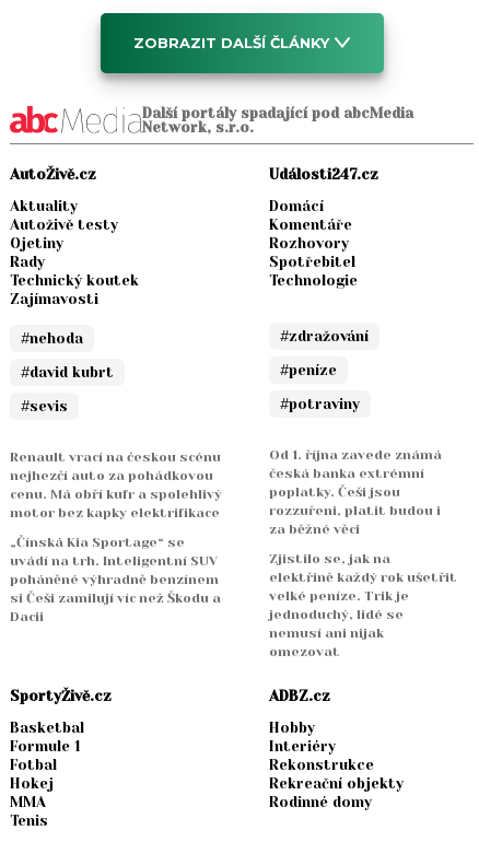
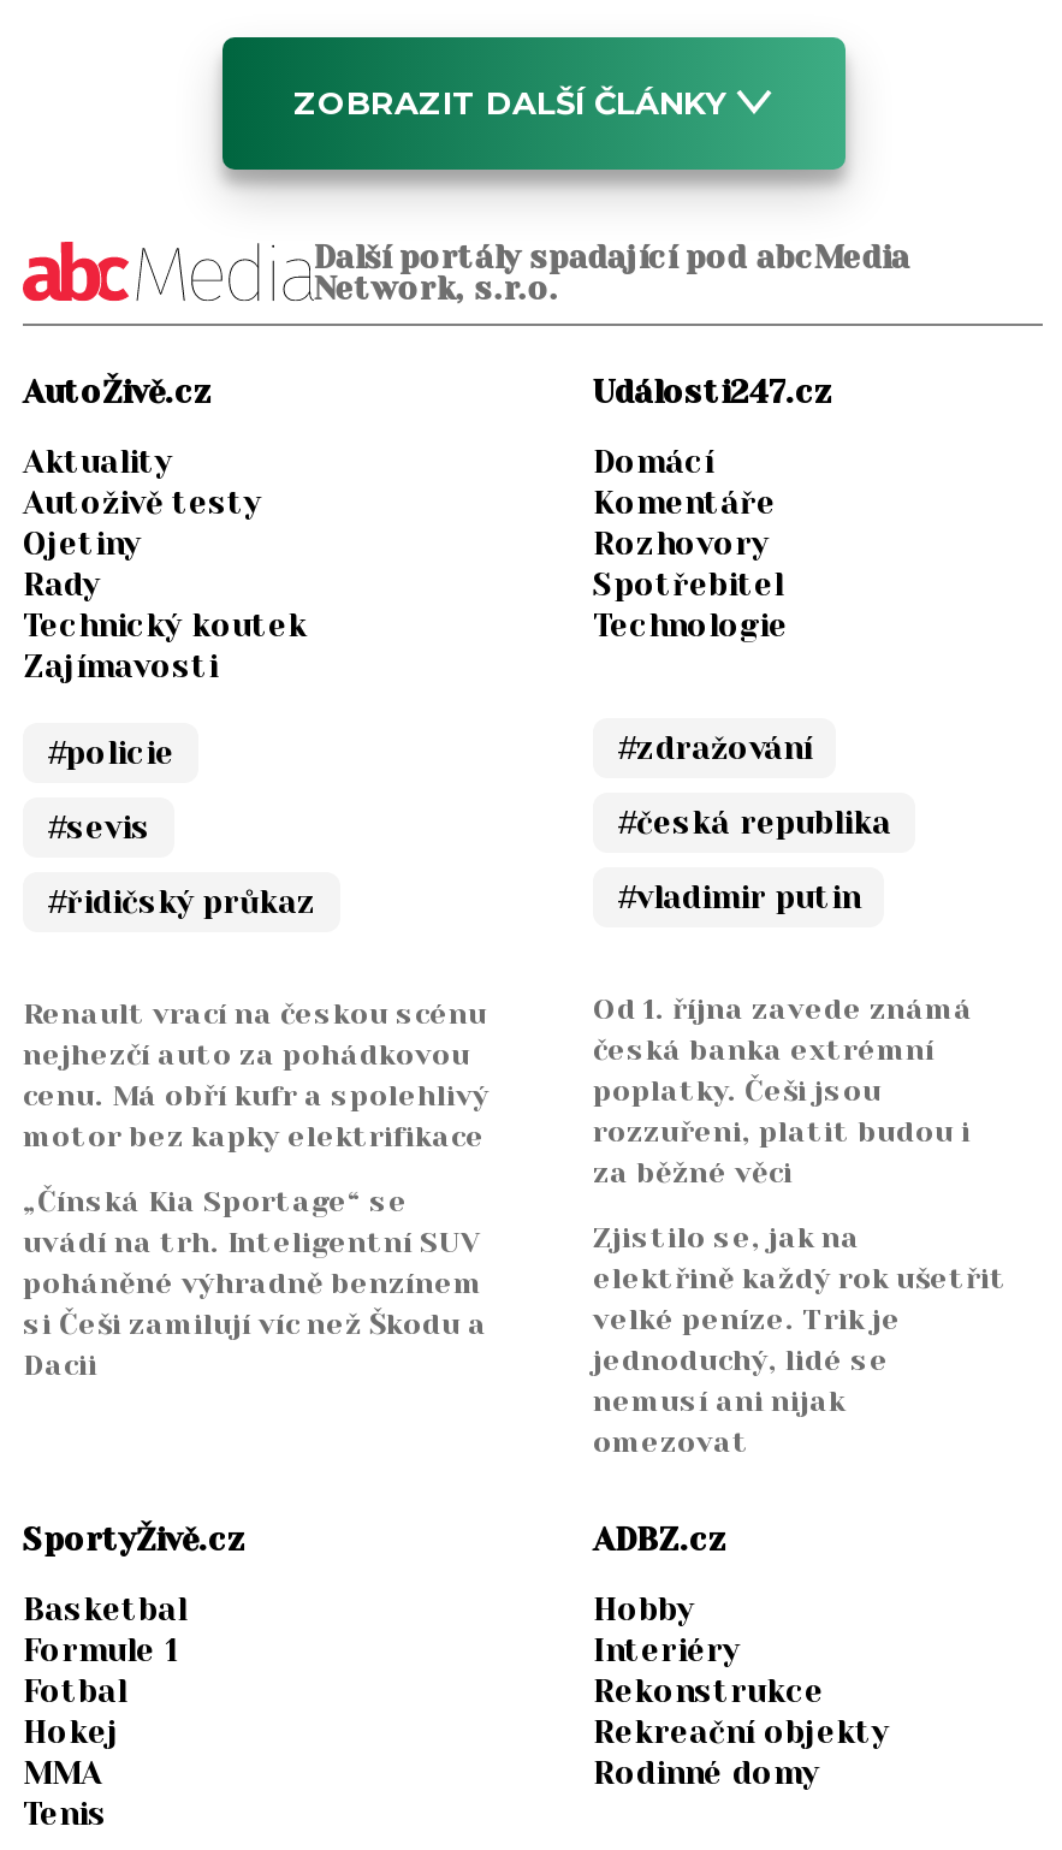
[21,331,114,381] #nehoda | #david kubrt -> [47,736,174,772] #policie
[280,362,337,379] #peníze -> [617,806,891,842] #česká republika
moved [21,398,68,415] -> [47,810,150,847]: #sevis
[280,396,360,413] #potraviny -> [617,880,860,916] #vladimir putin
none -> [47,885,316,921] #řidičský průkaz

